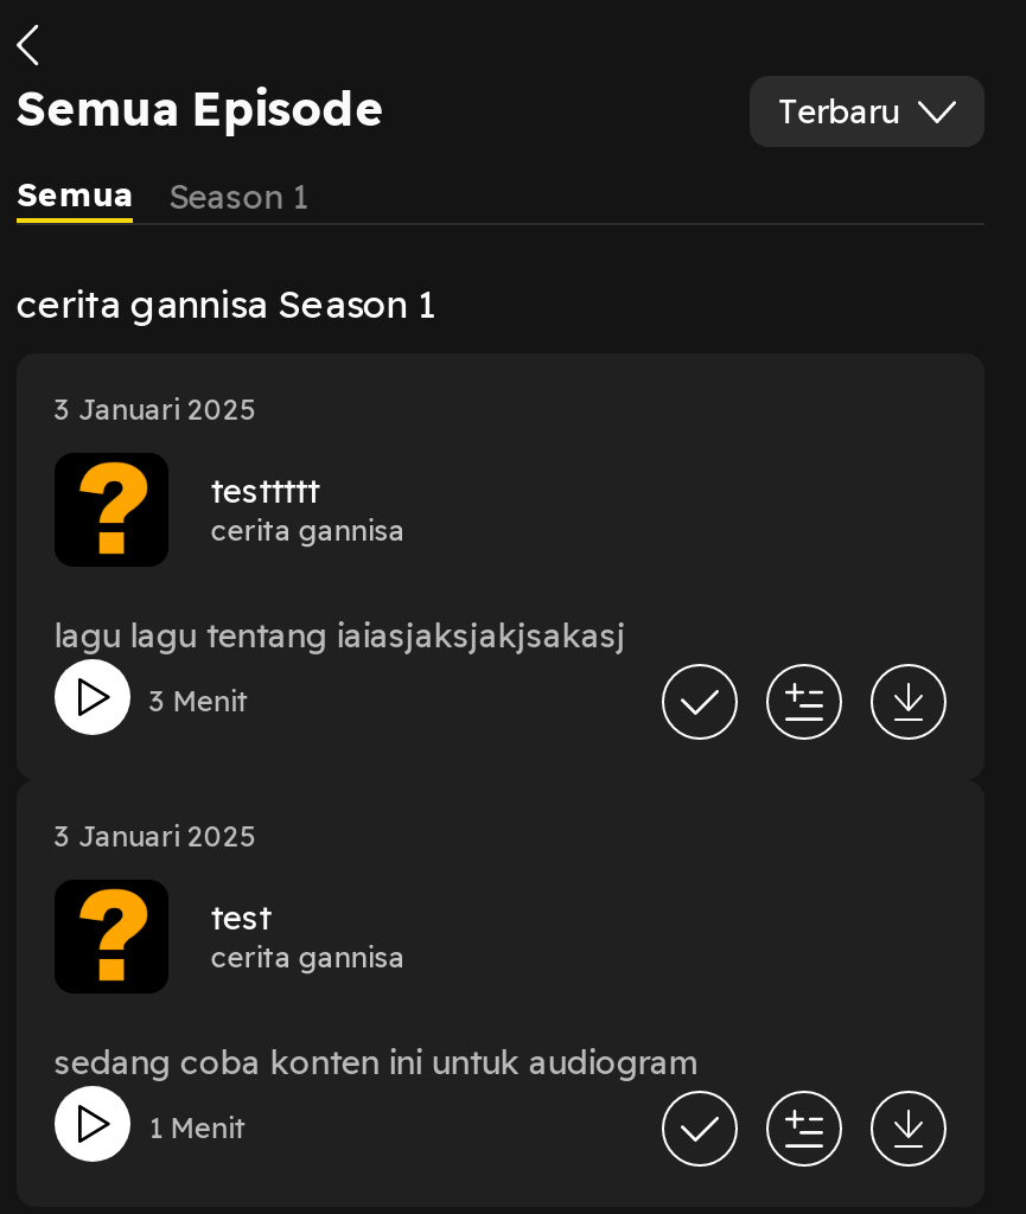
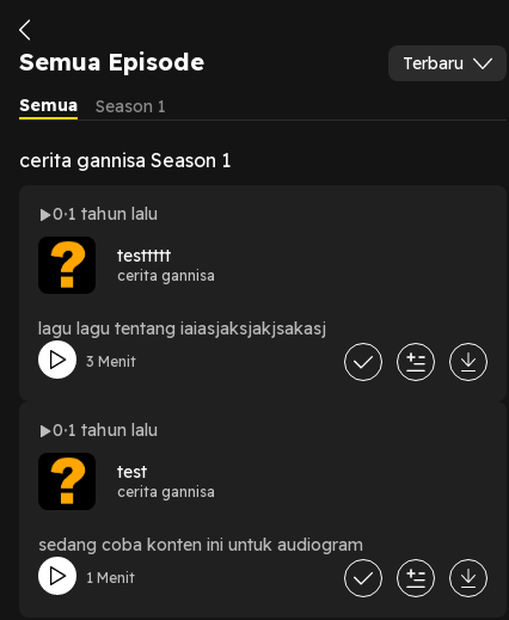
[54,391,256,427] 3 Januari 2025 -> [52,203,158,225] 0 1 tahun lalu
[54,818,256,854] 3 Januari 2025 -> [52,419,158,441] 0 1 tahun lalu

